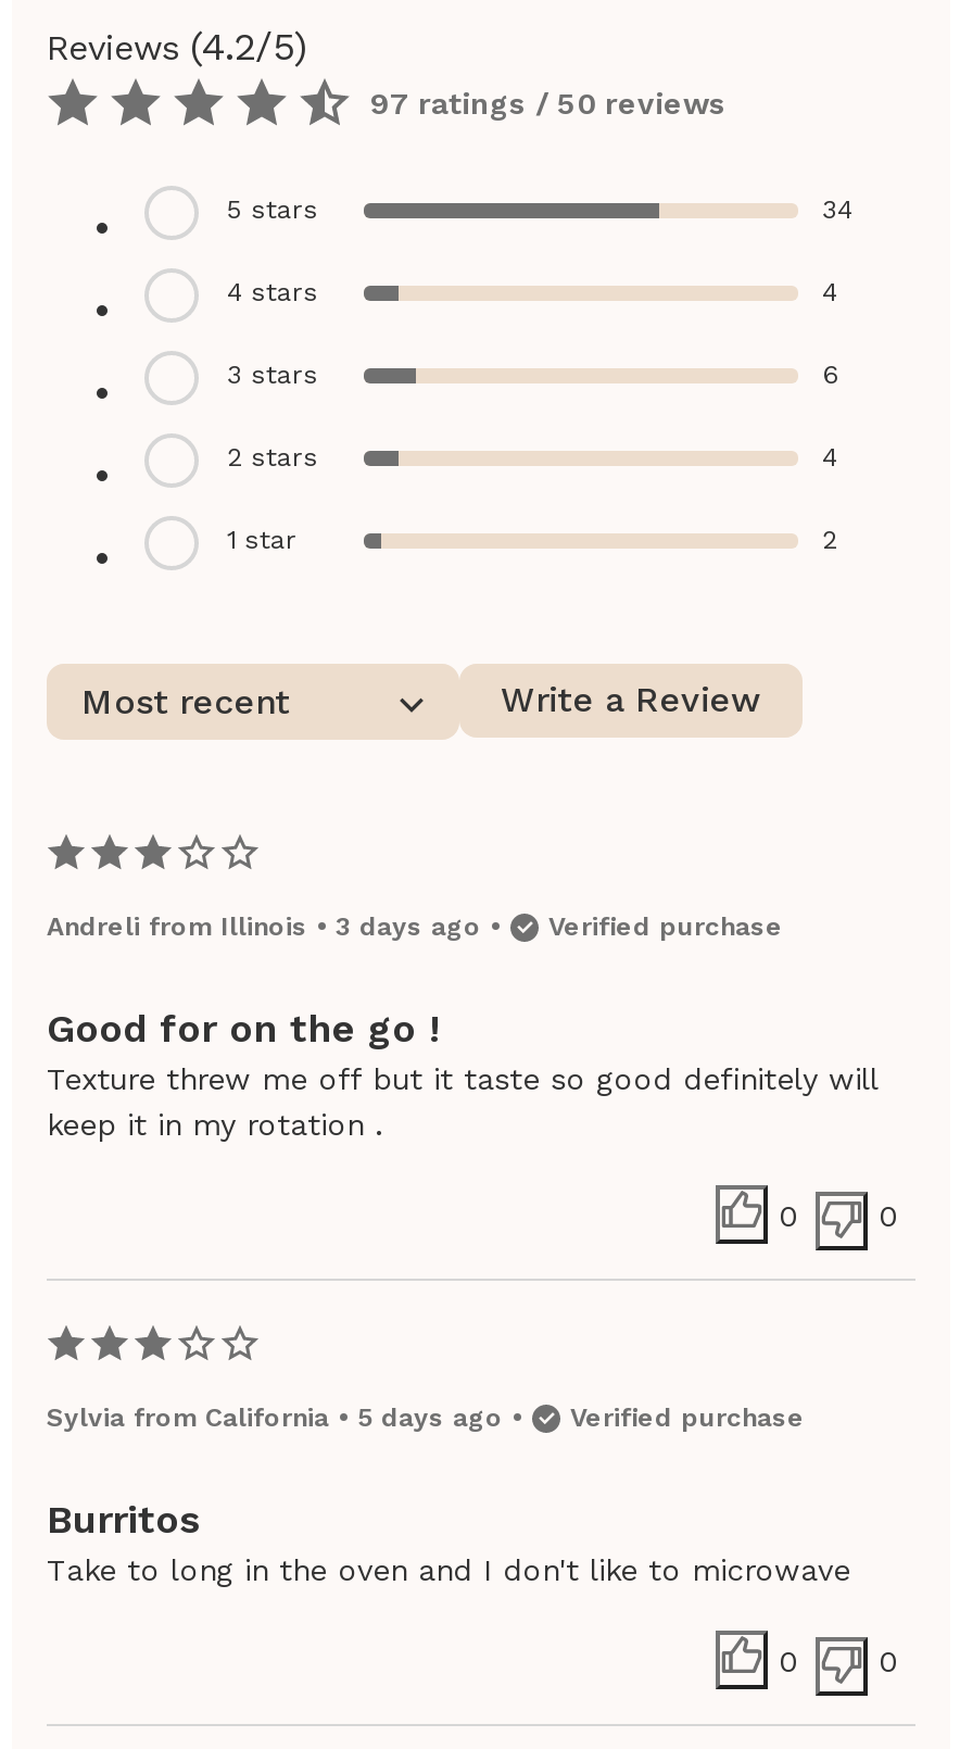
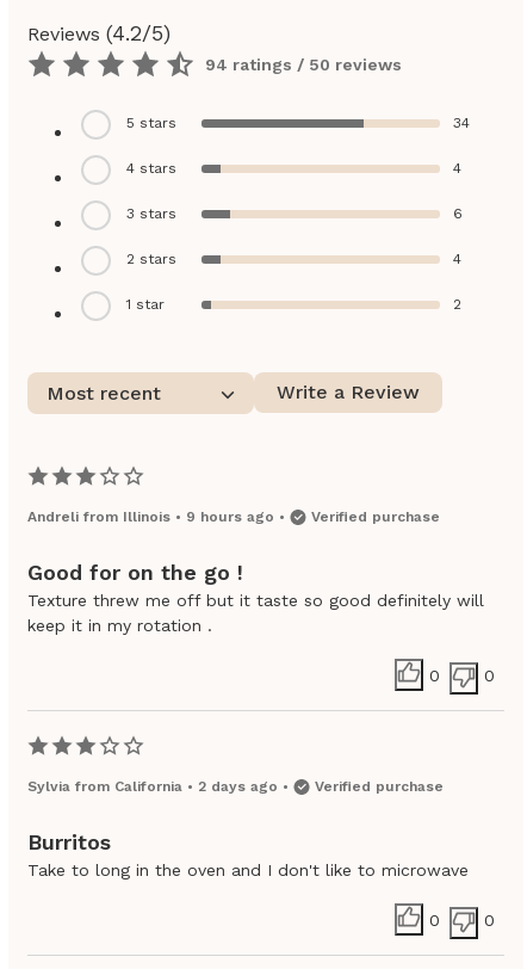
[370,87,727,121] 97 ratings / 50 reviews -> [205,55,402,74] 94 ratings / 50 reviews
[47,912,501,943] Andreli from Illinois • 3 days ago • -> [27,509,285,526] Andreli from Illinois • 9 hours ago •
[47,1403,522,1434] Sylvia from California • 5 days ago • -> [27,779,289,795] Sylvia from California • 2 days ago •

